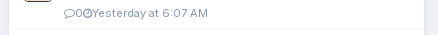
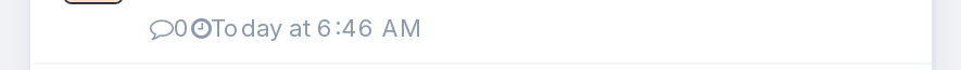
[92,6,208,20] Yesterday at 6:07 AM -> [211,13,421,43] Today at 6:46 AM

